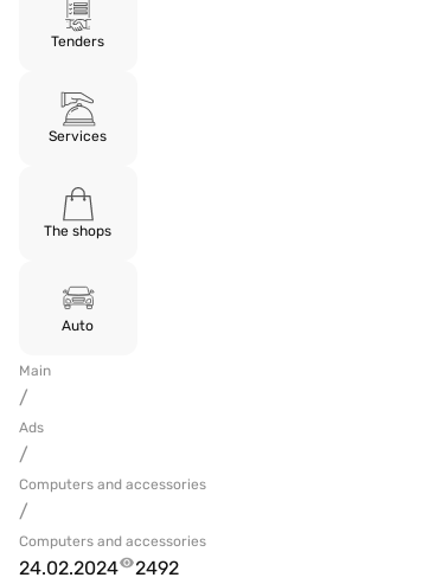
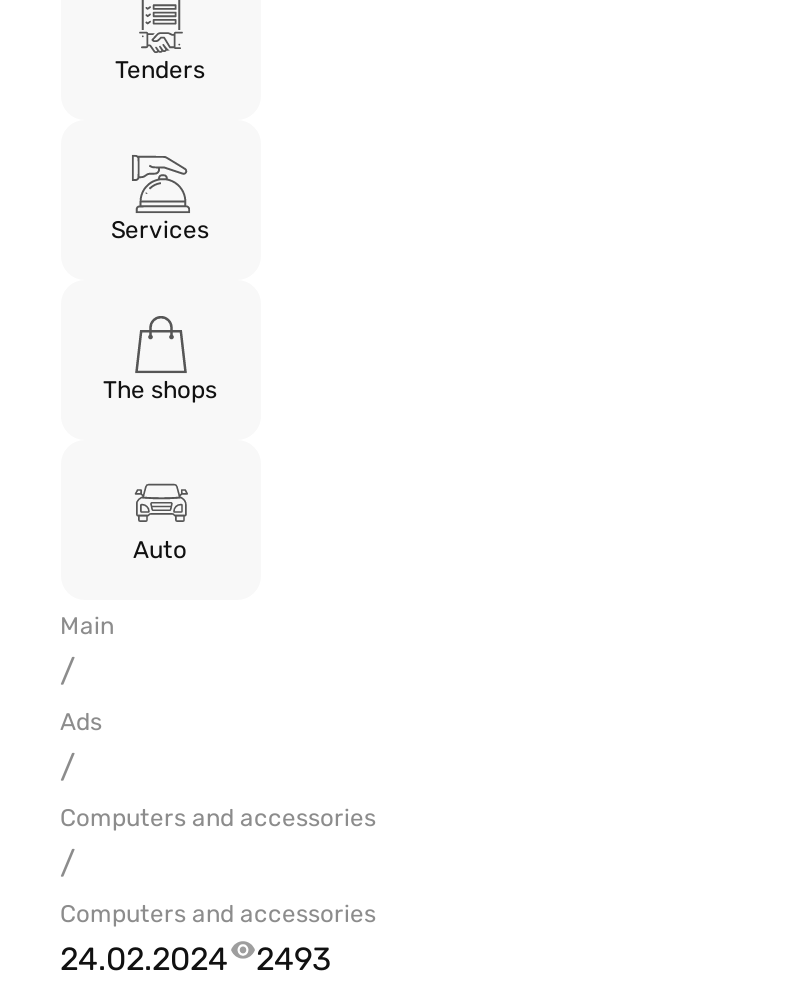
[18,557,178,579] 24.02.2024 2492 -> [60,940,332,978] 24.02.2024 2493

